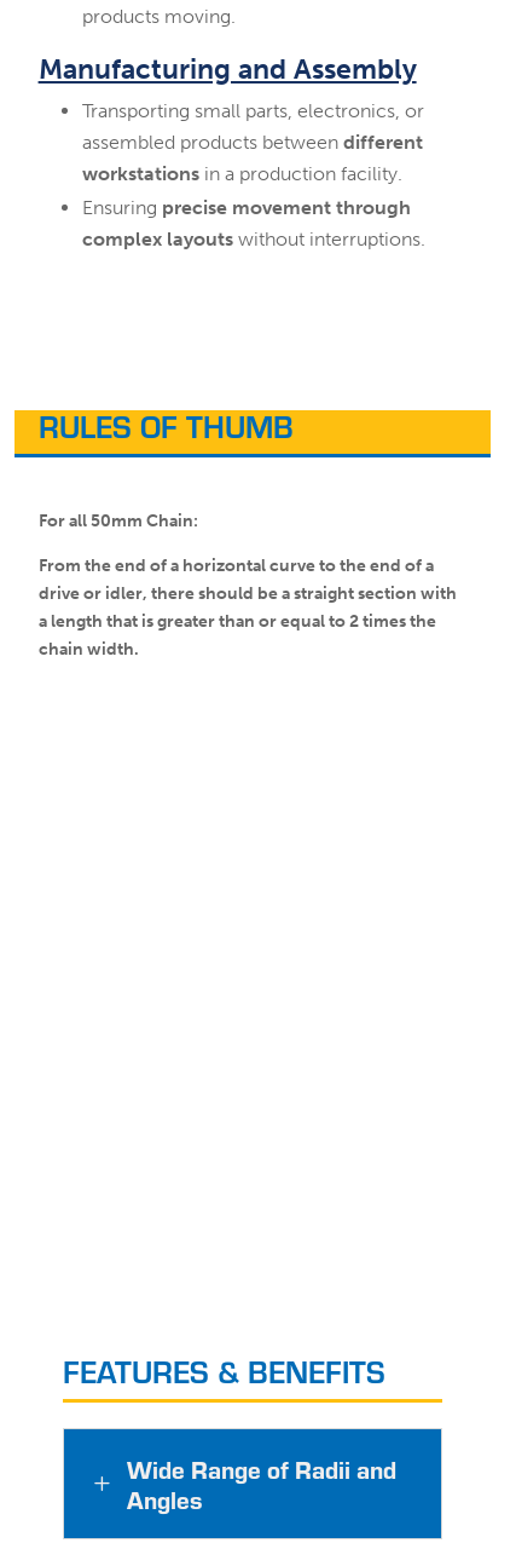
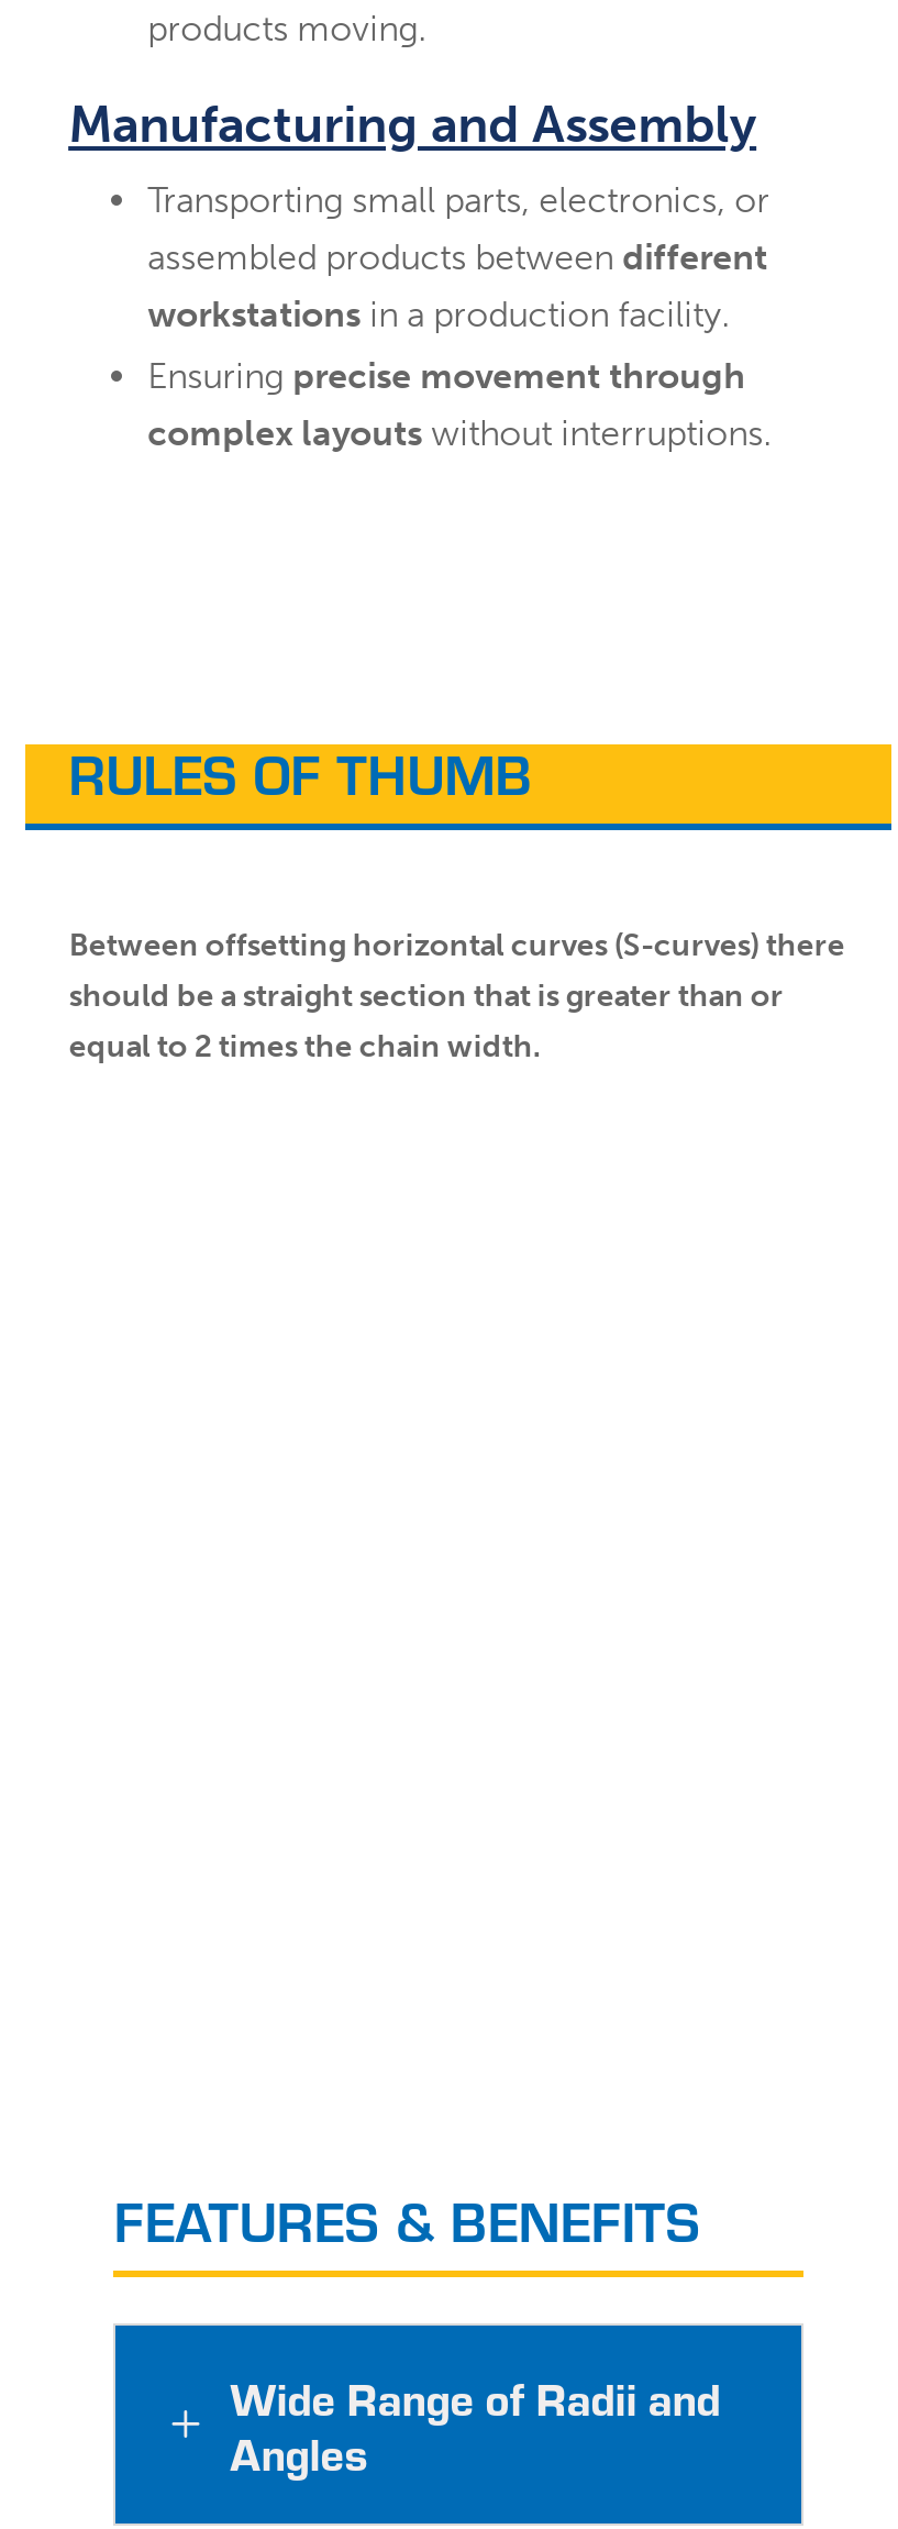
[39,510,457,659] For all 50mm Chain: | From the end of a horizontal curve to the end of a | drive or idler, there should be a straight section with | a length that is greater than or equal to 2 times the | chain width. -> [69,927,845,1065] Between offsetting horizontal curves (S-curves) there | should be a straight section that is greater than or | equal to 2 times the chain width.

